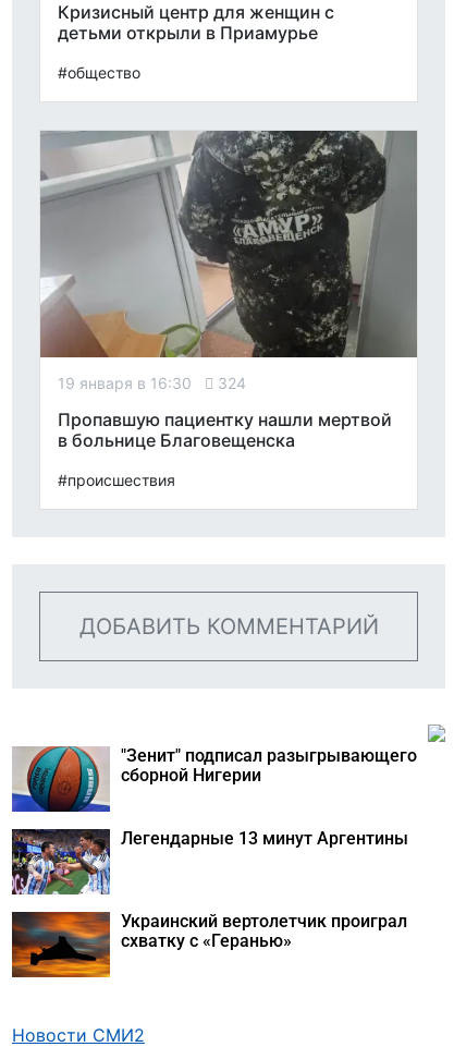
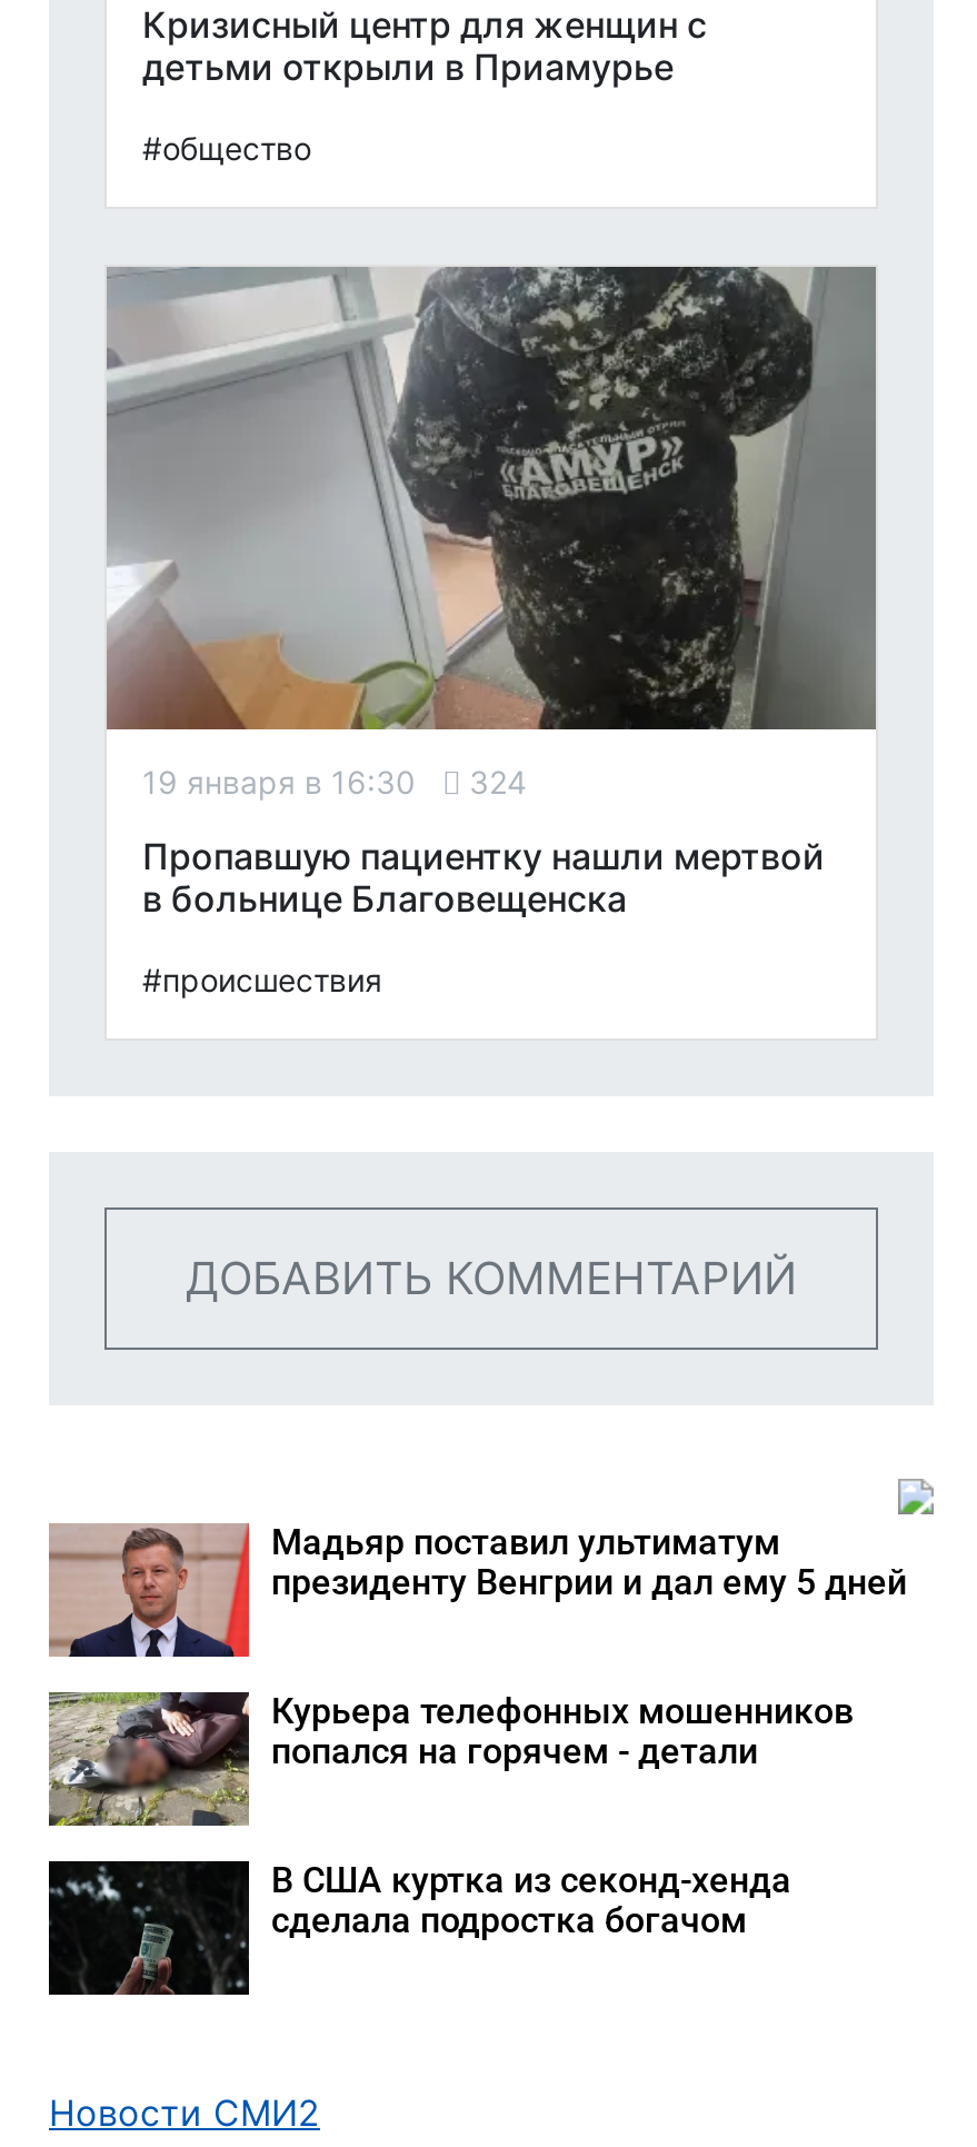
[11,745,417,813] [image] | "Зенит" подписал разыгрывающего | сборной Нигерии -> [47,1520,907,1659] [image] | Мадьяр поставил ультиматум | президенту Венгрии и дал ему 5 дней
[12,828,408,896] [image] | Легендарные 13 минут Аргентины -> [47,1689,854,1828] [image] | Курьера телефонных мошенников | попался на горячем - детали
[11,911,407,978] [image] | Украинский вертолетчик проиграл | схватку с «Геранью» -> [47,1858,791,1997] [image] | В США куртка из секонд-хенда | сделала подростка богачом

